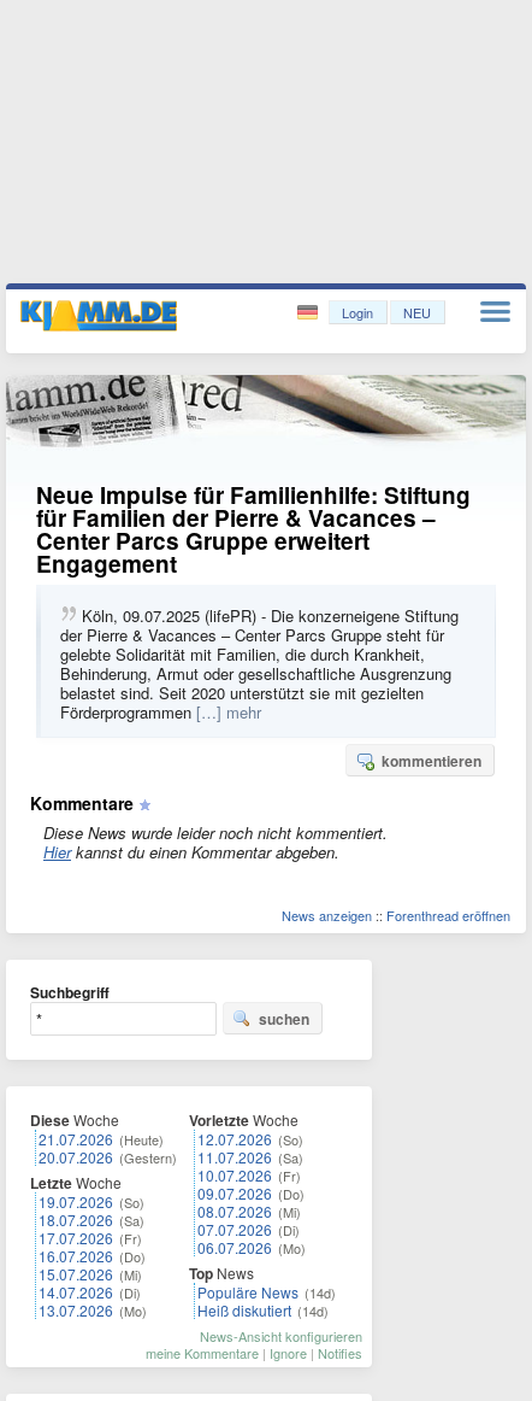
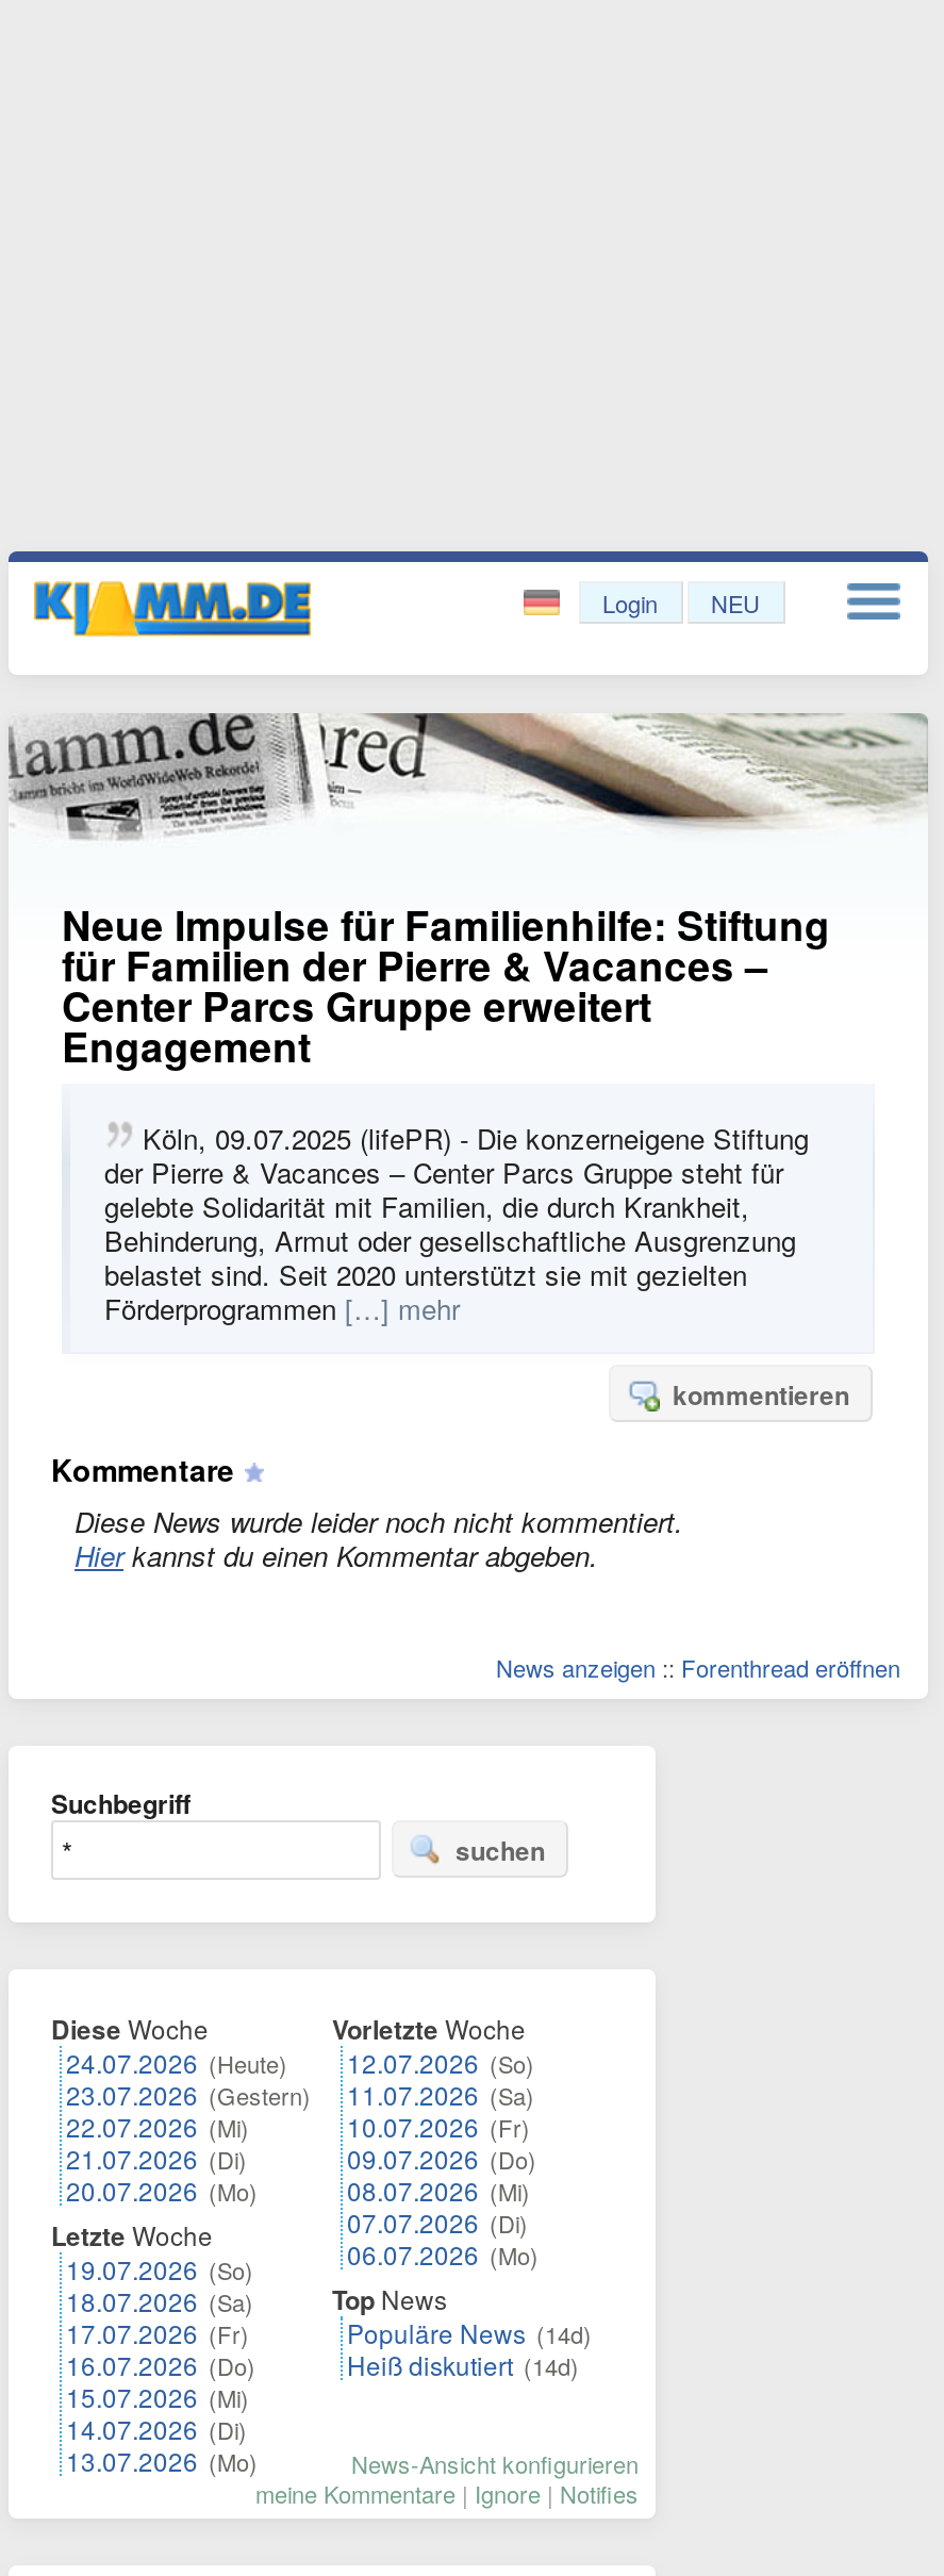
[39,1129,177,1167] 21.07.2026 (Heute) | 20.07.2026 (Gestern) -> [66,2044,311,2208] 24.07.2026 (Heute) | 23.07.2026 (Gestern) | 22.07.2026 (Mi) | 21.07.2026 (Di) | 20.07.2026 (Mo)
moved [30,1172,147,1320] -> [51,2216,258,2478]: Letzte Woche | 19.07.2026 (So) | 18.07.2026 (Sa) | 17.07.2026 (Fr) | 16.07.2026 (Do) | 15.07.2026 (Mi) | 14.07.2026 (Di) | 13.07.2026 (Mo)

